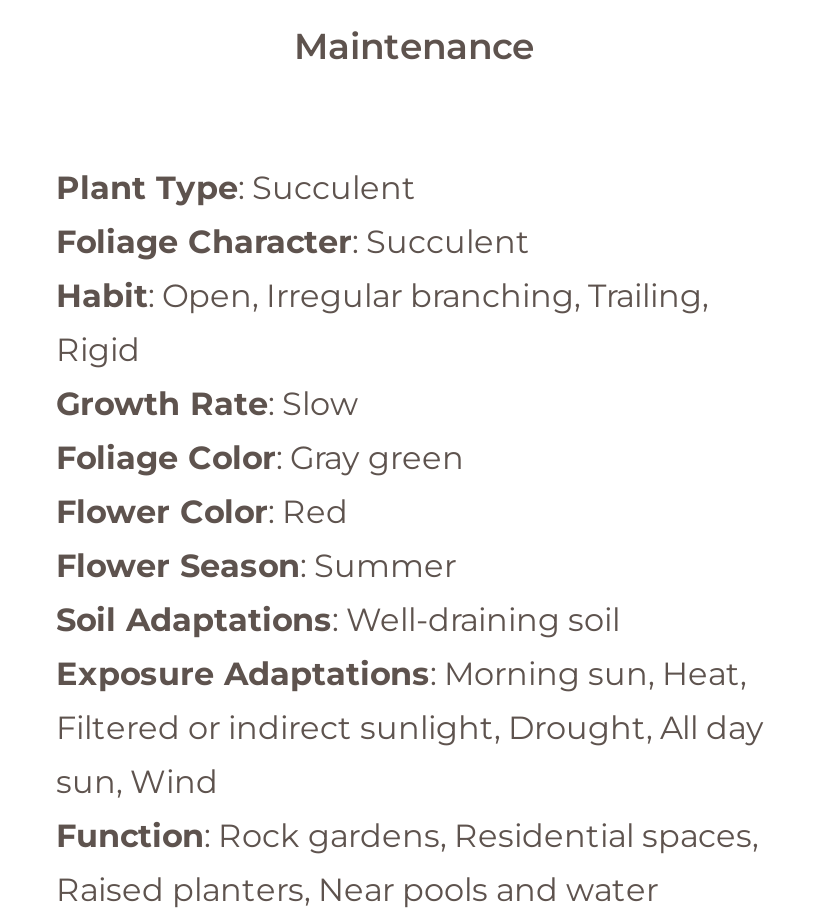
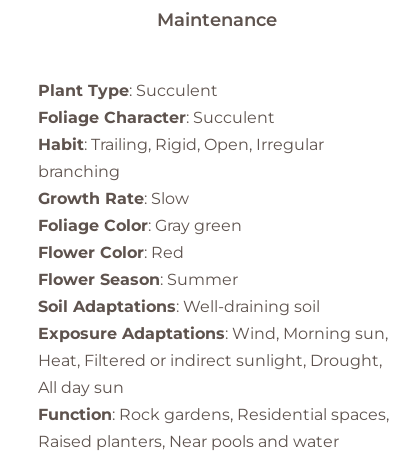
[56,278,708,370] Habit: Open, Irregular branching, Trailing, | Rigid -> [38,135,324,181] Habit: Trailing, Rigid, Open, Irregular | branching
[56,656,764,802] Exposure Adaptations: Morning sun, Heat, | Filtered or indirect sunlight, Drought, All day | sun, Wind -> [38,324,388,397] Exposure Adaptations: Wind, Morning sun, | Heat, Filtered or indirect sunlight, Drought, | All day sun

